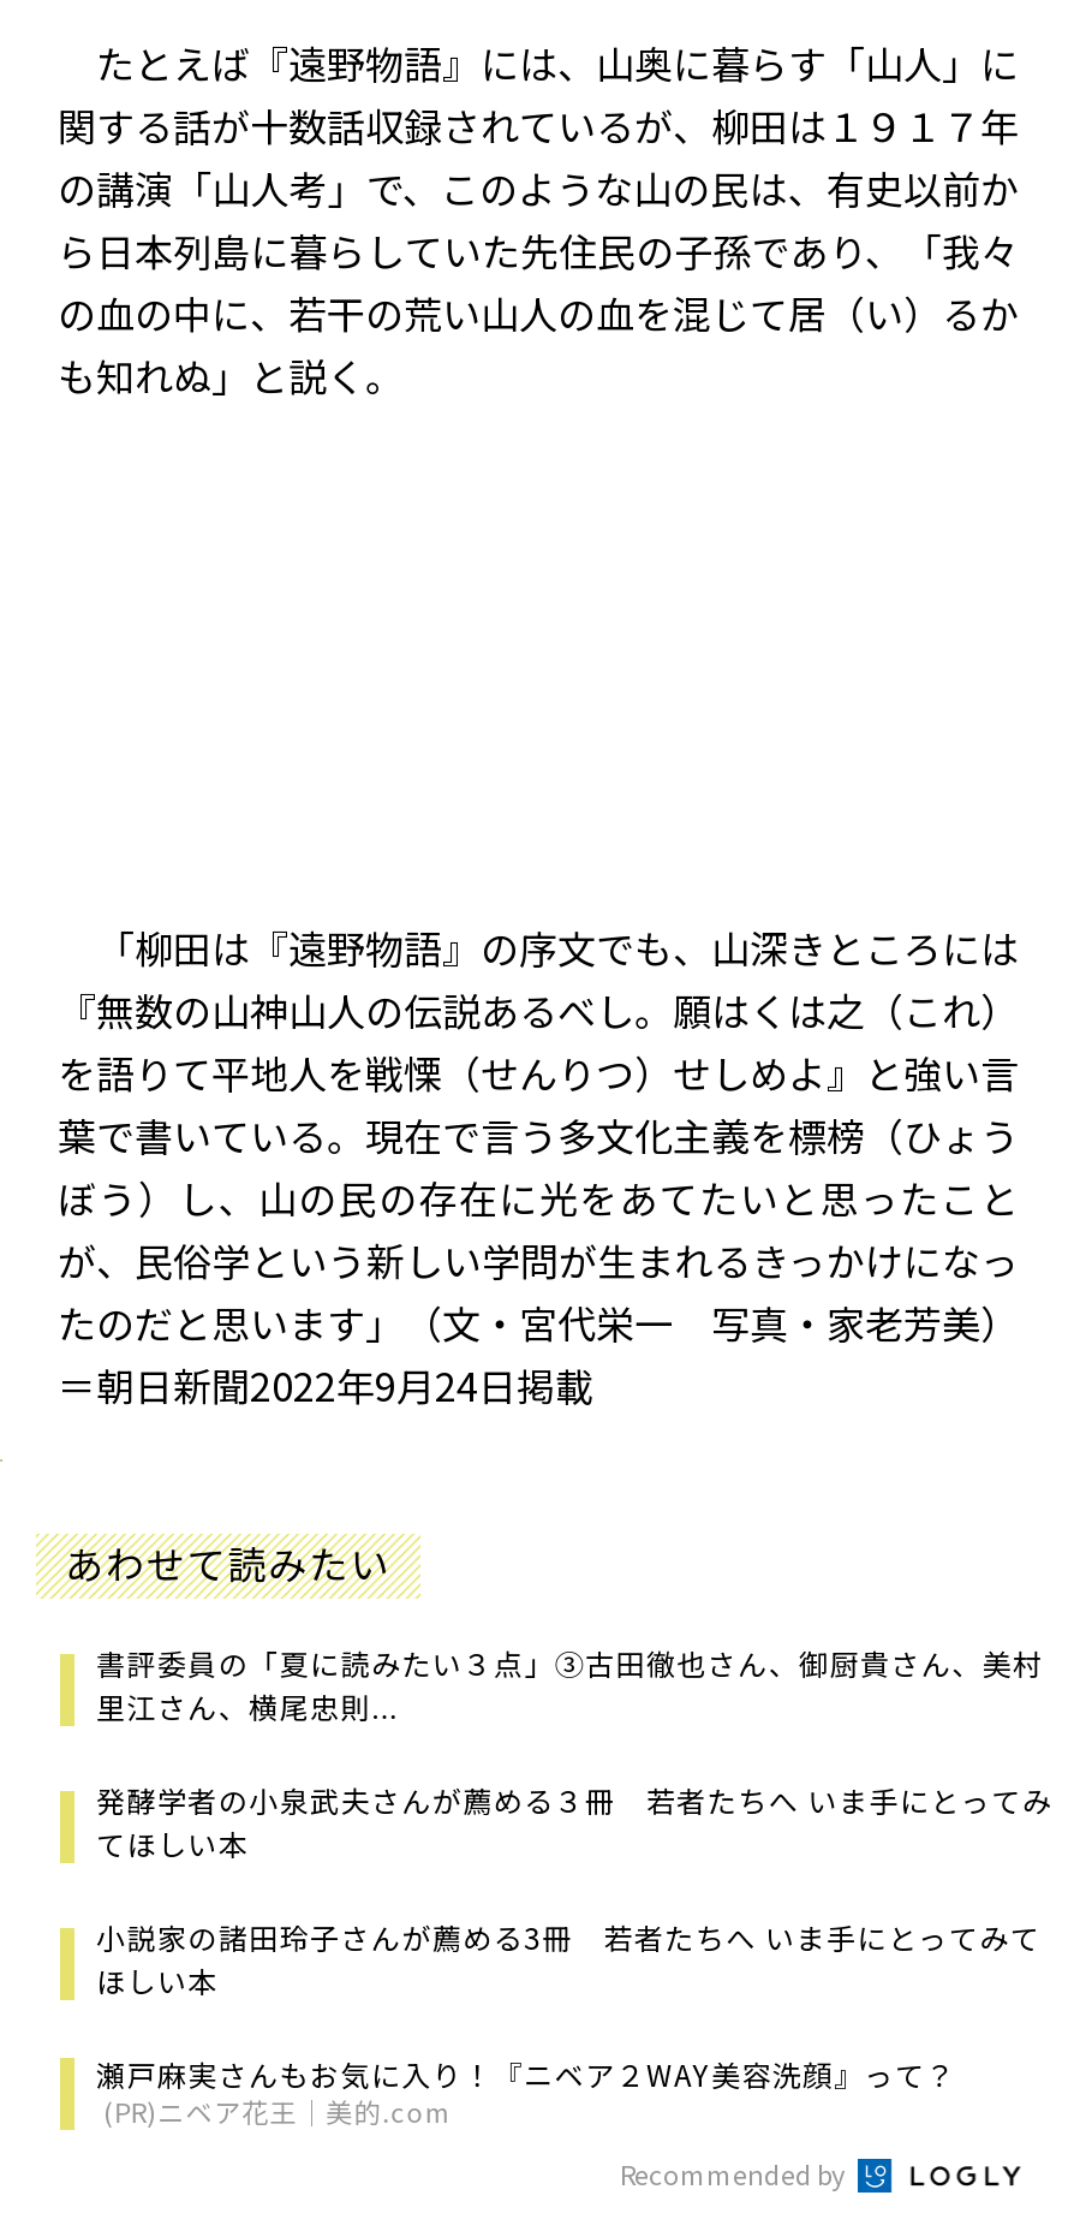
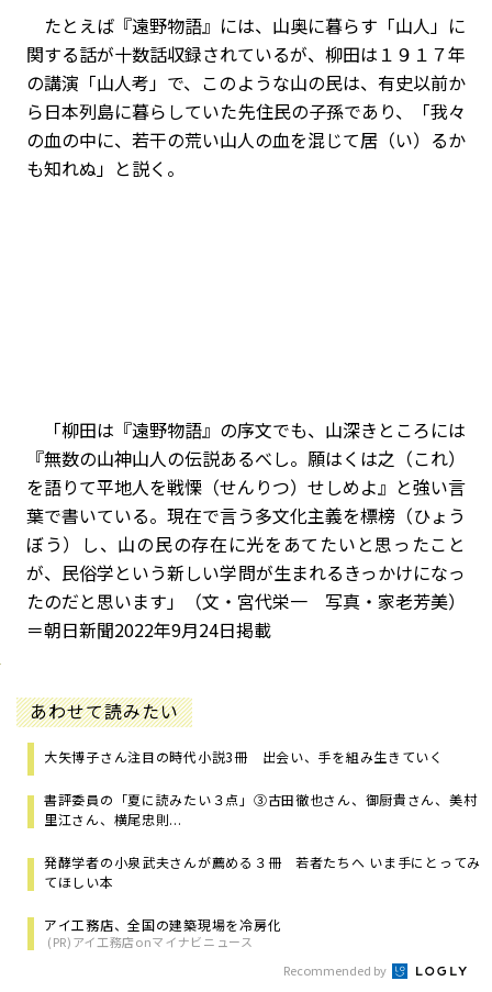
none -> [44,747,444,766] 大矢博子さん注目の時代小説3冊 出会い、手を組み生きていく
moved [96,1686,1052,1864] -> [44,810,481,891]: 里江さん、横尾忠則... | 発酵学者の小泉武夫さんが薦める３冊 若者たちへ いま手にとってみ | てほしい本
[96,1917,1040,2130] 小説家の諸田玲子さんが薦める3冊 若者たちへ いま手にとってみて | ほしい本 | 瀬戸麻実さんもお気に入り！『ニベア２WAY美容洗顔』って？ | (PR)ニベア花王｜美的.com -> [44,915,281,950] アイ工務店、全国の建築現場を冷房化 | (PR)アイ工務店onマイナビニュース

